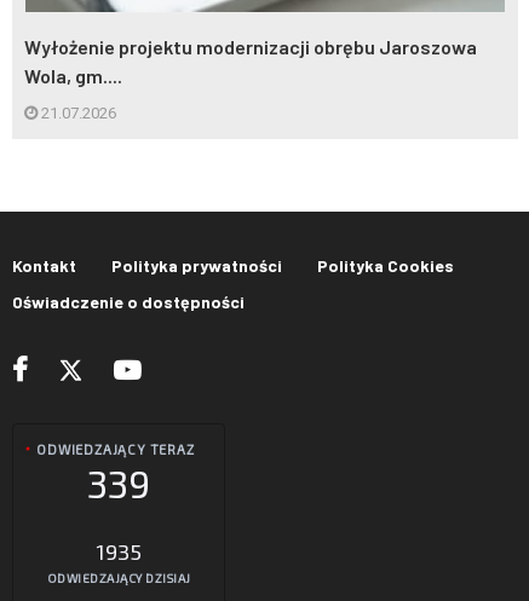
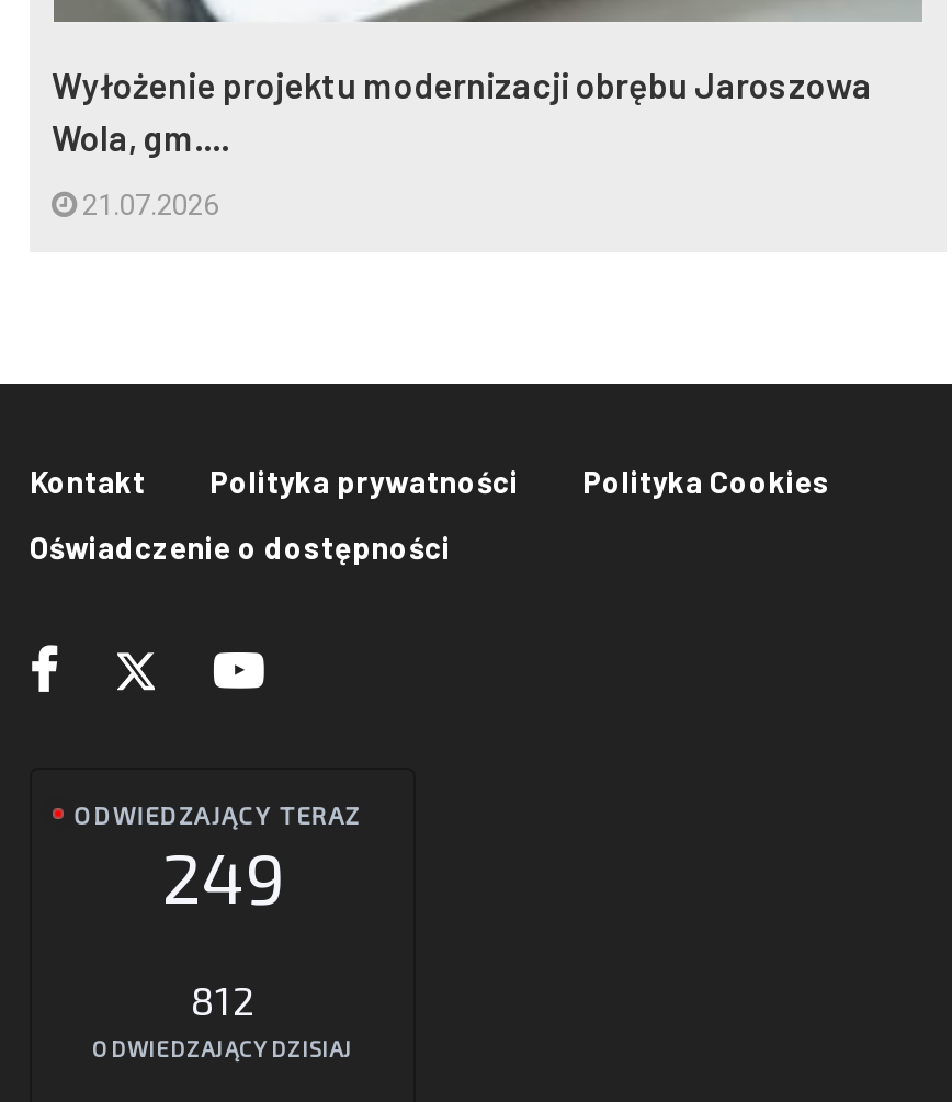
[87,460,150,505] 339 -> [161,833,284,917] 249
[96,538,142,565] 1935 -> [191,976,254,1024] 812

